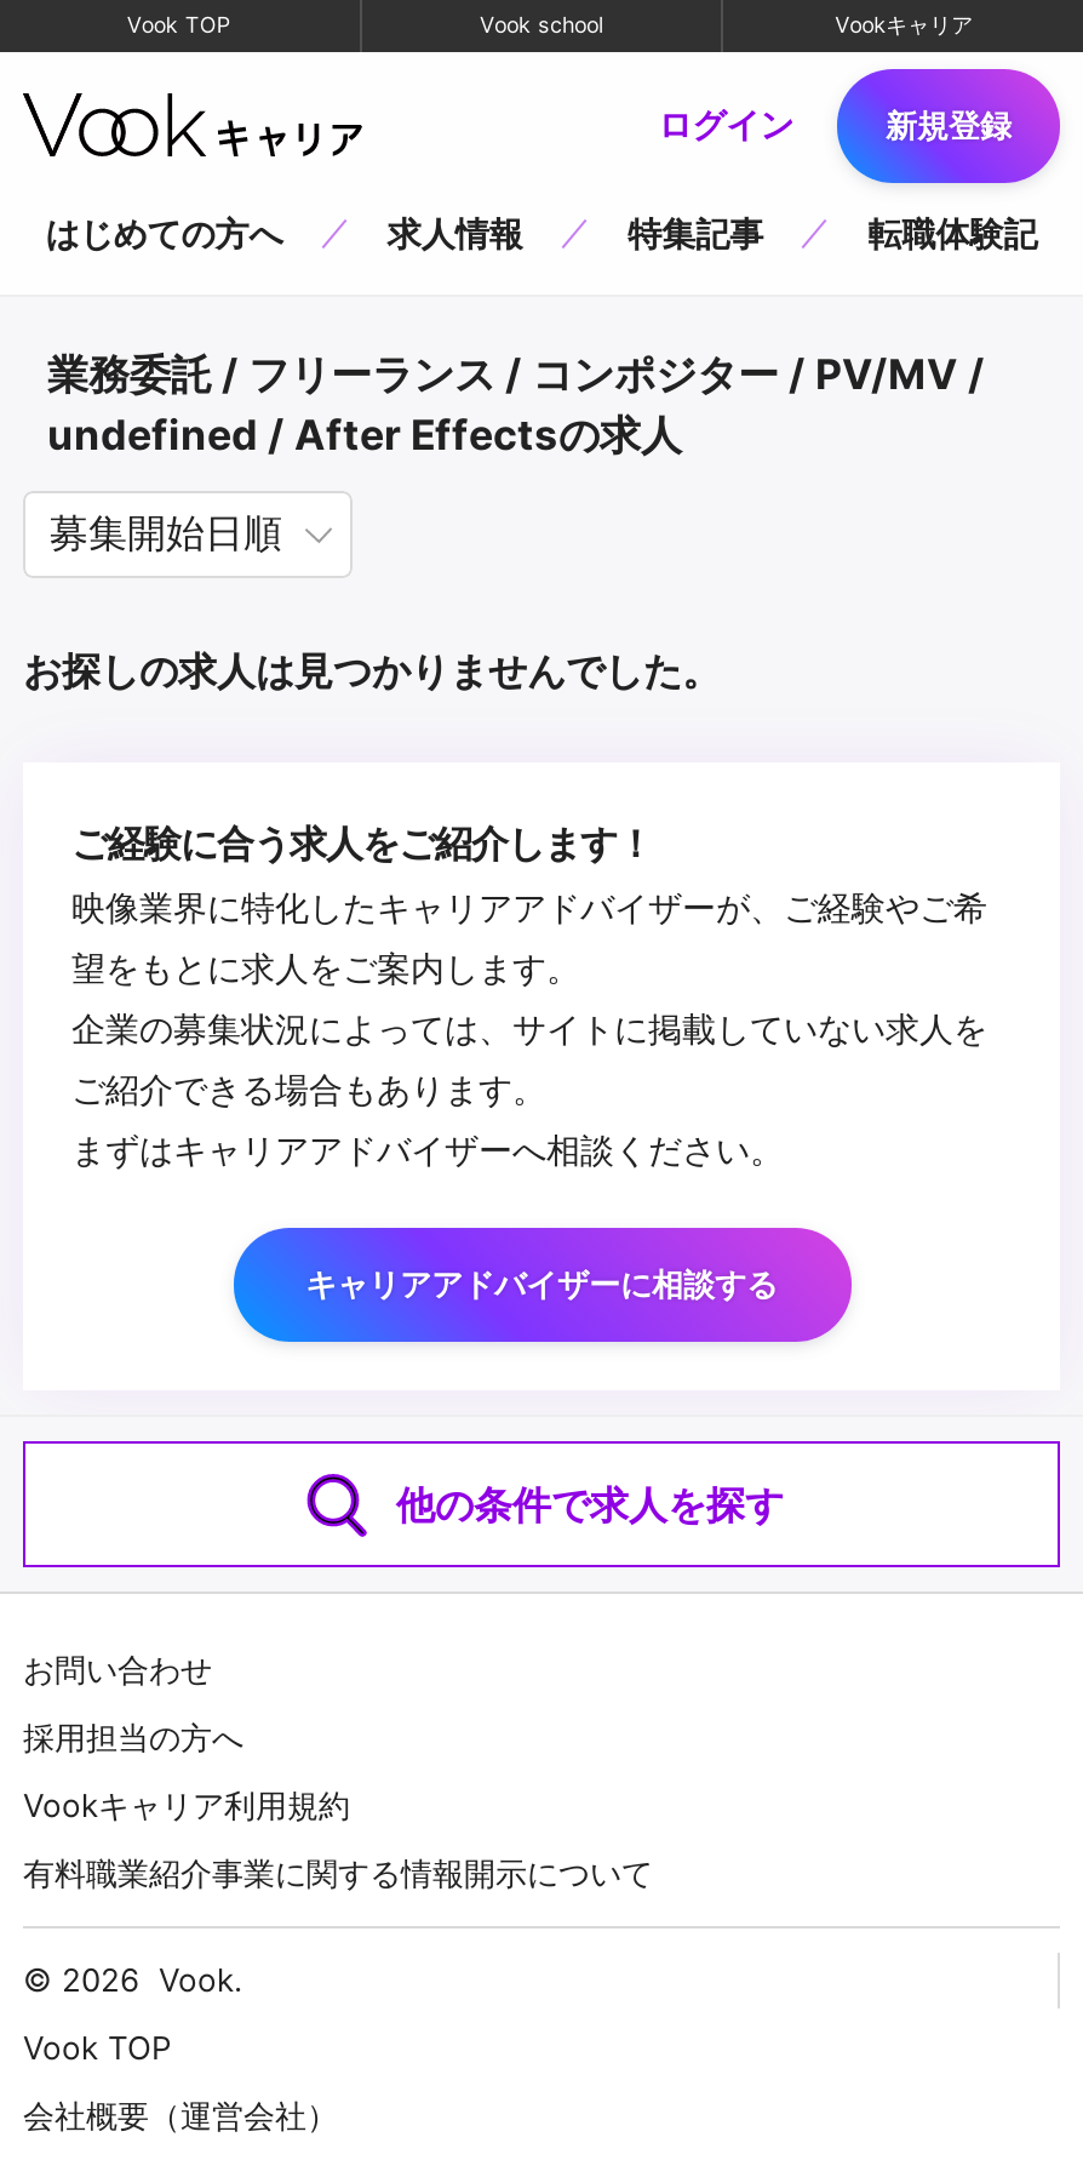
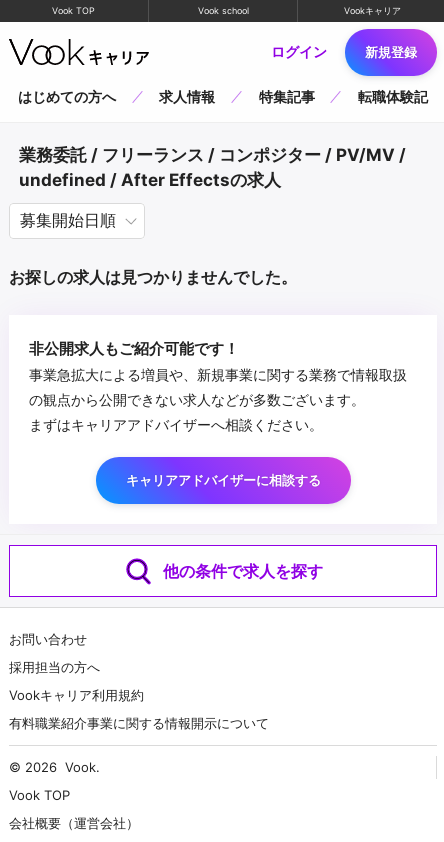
[71,821,987,1109] ご経験に合う求人をご紹介します！ | 映像業界に特化したキャリアアドバイザーが、ご経験やご希 | 望をもとに求人をご案内します。 | 企業の募集状況によっては、サイトに掲載していない求人を | ご紹介できる場合もあります。 -> [29,339,407,408] 非公開求人もご紹介可能です！ | 事業急拡大による増員や、新規事業に関する業務で情報取扱 | の観点から公開できない求人などが多数ございます。

